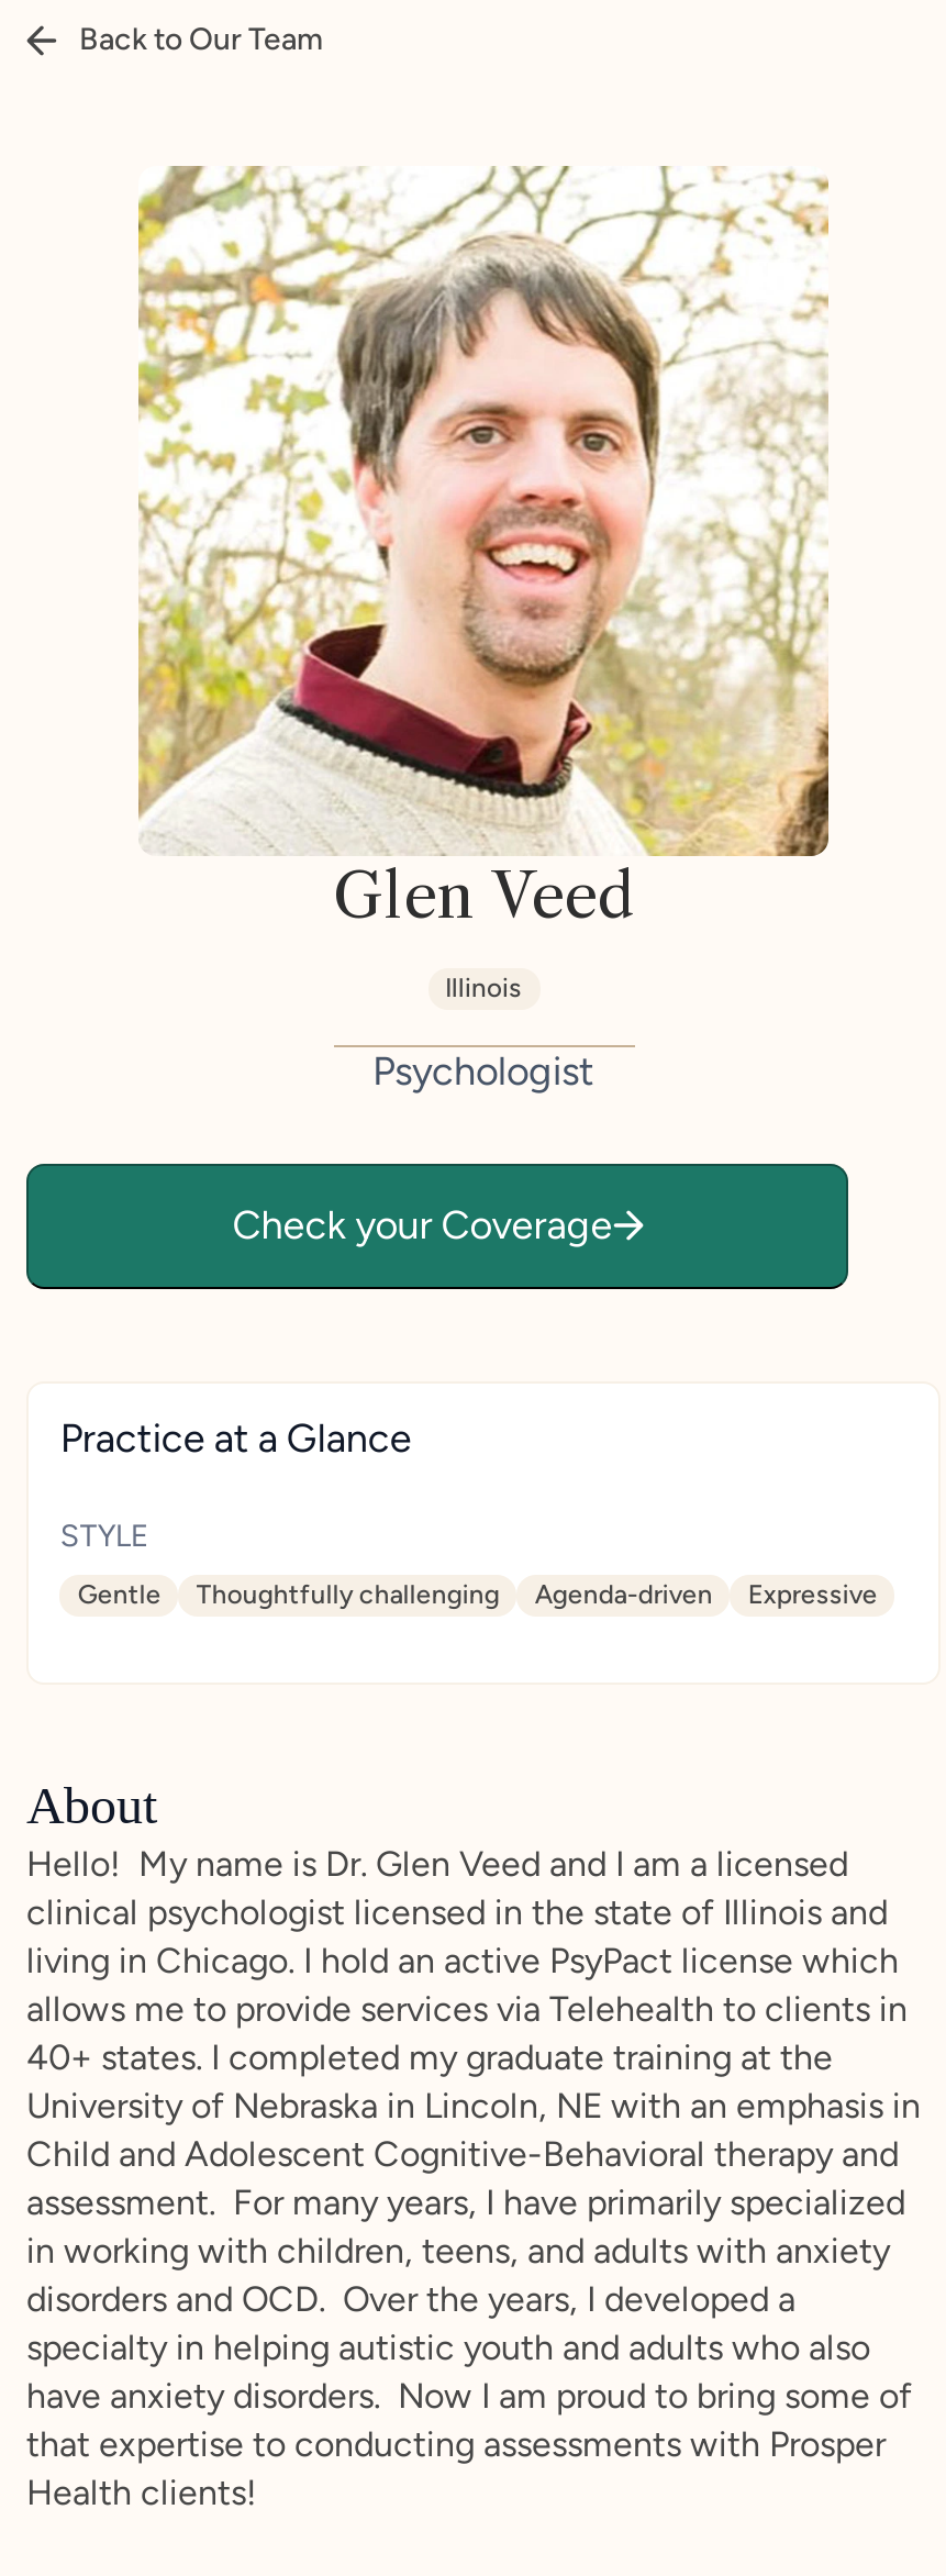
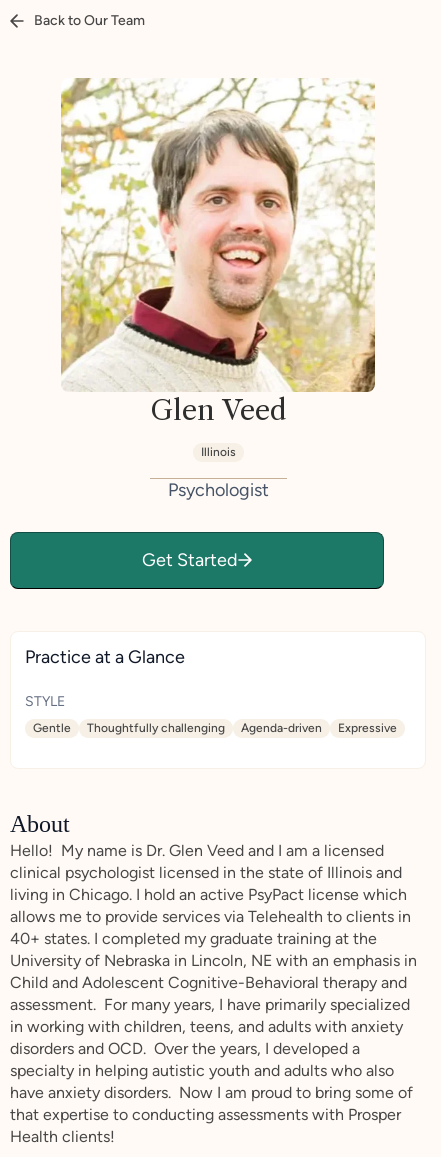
[232,1200,612,1249] Check your Coverage -> [142,549,238,571] Get Started

